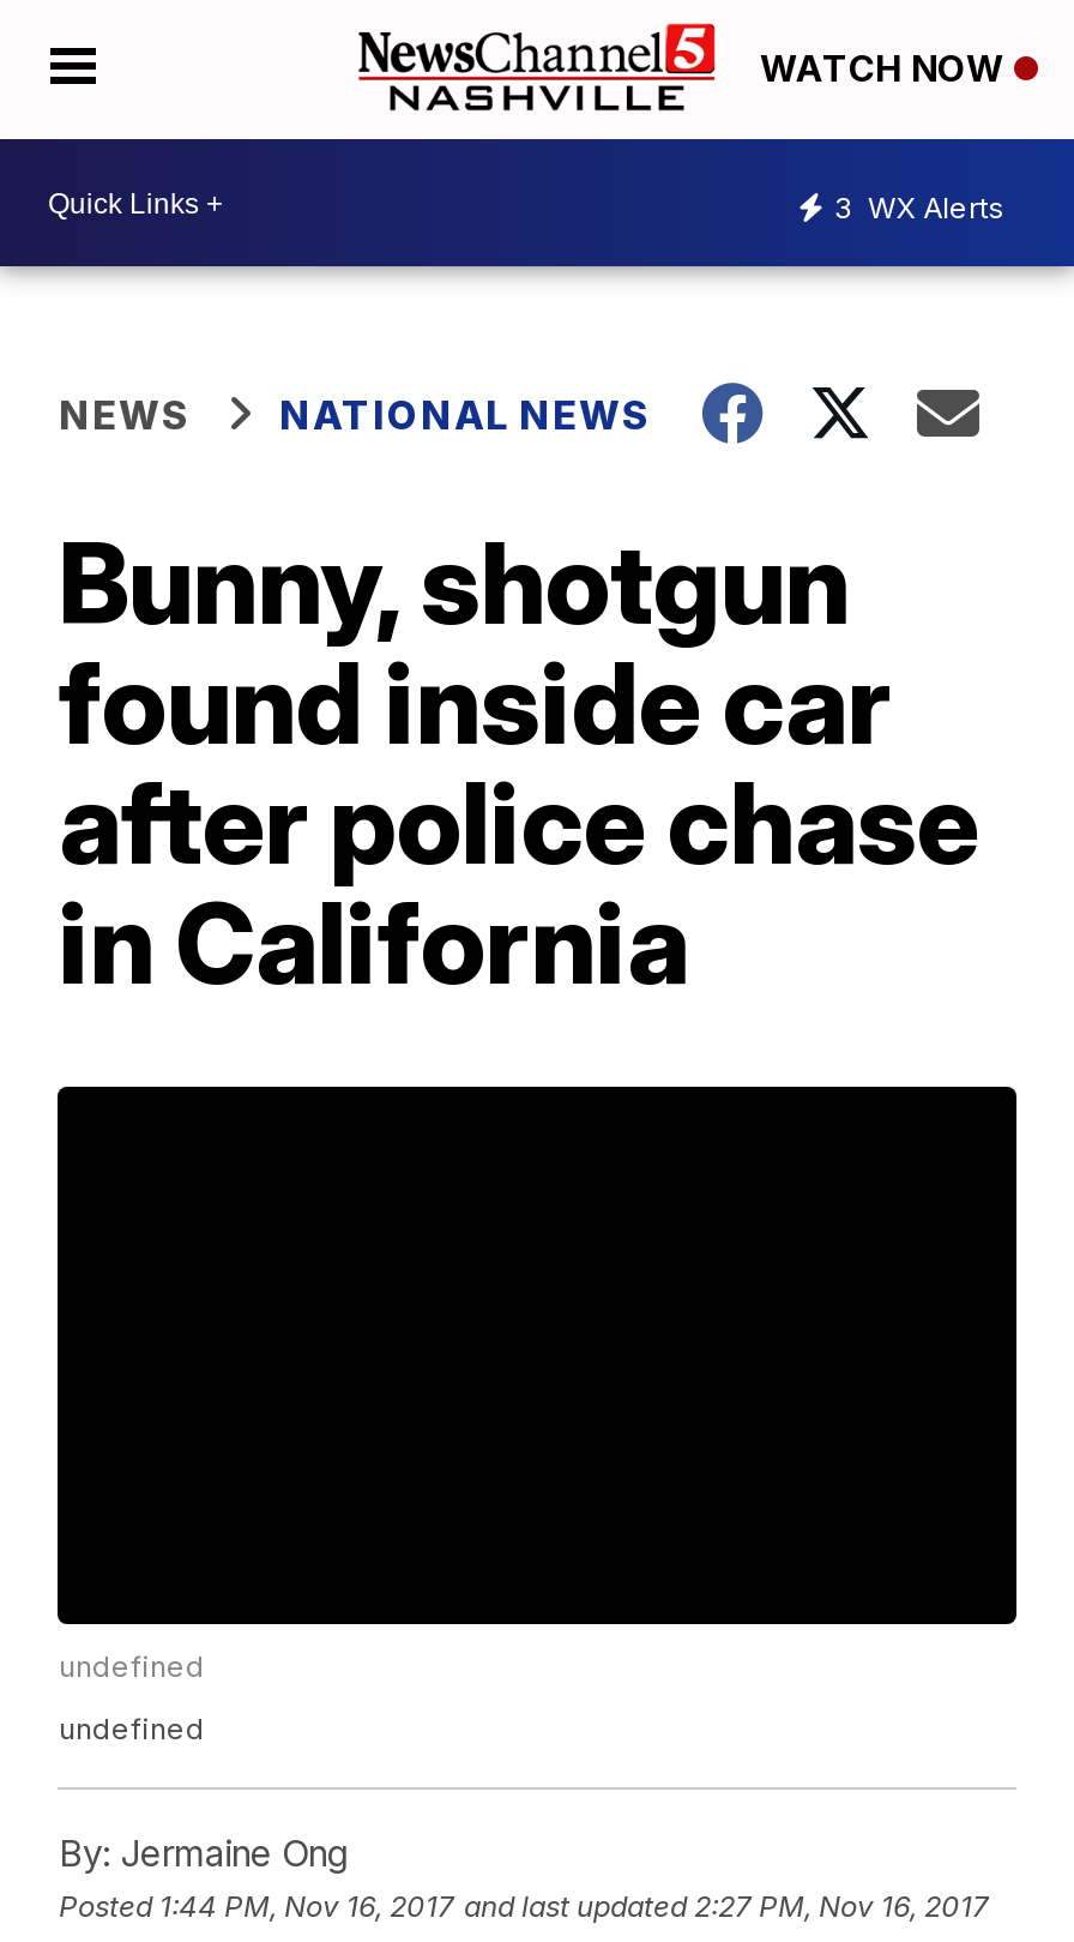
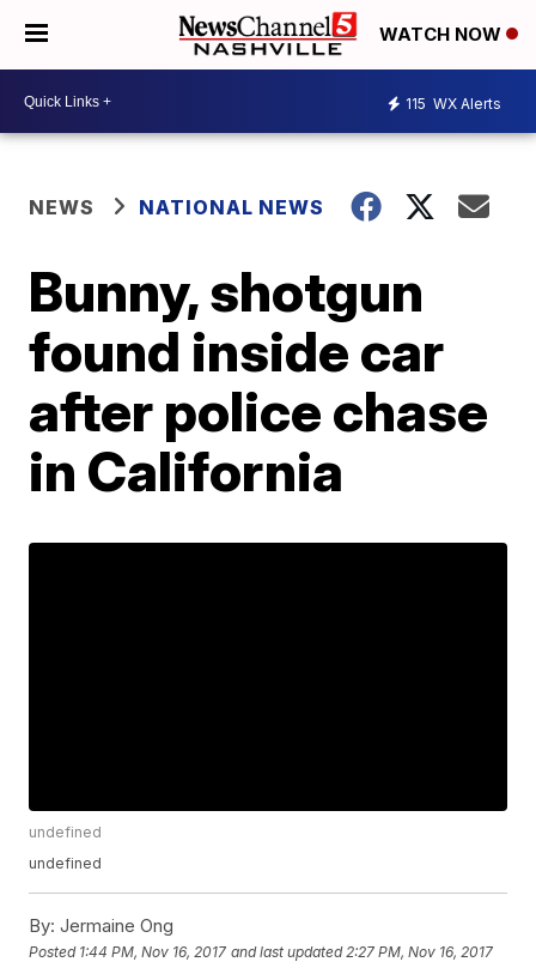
[834,188,1004,224] 3 WX Alerts -> [406,94,501,112] 115 WX Alerts

